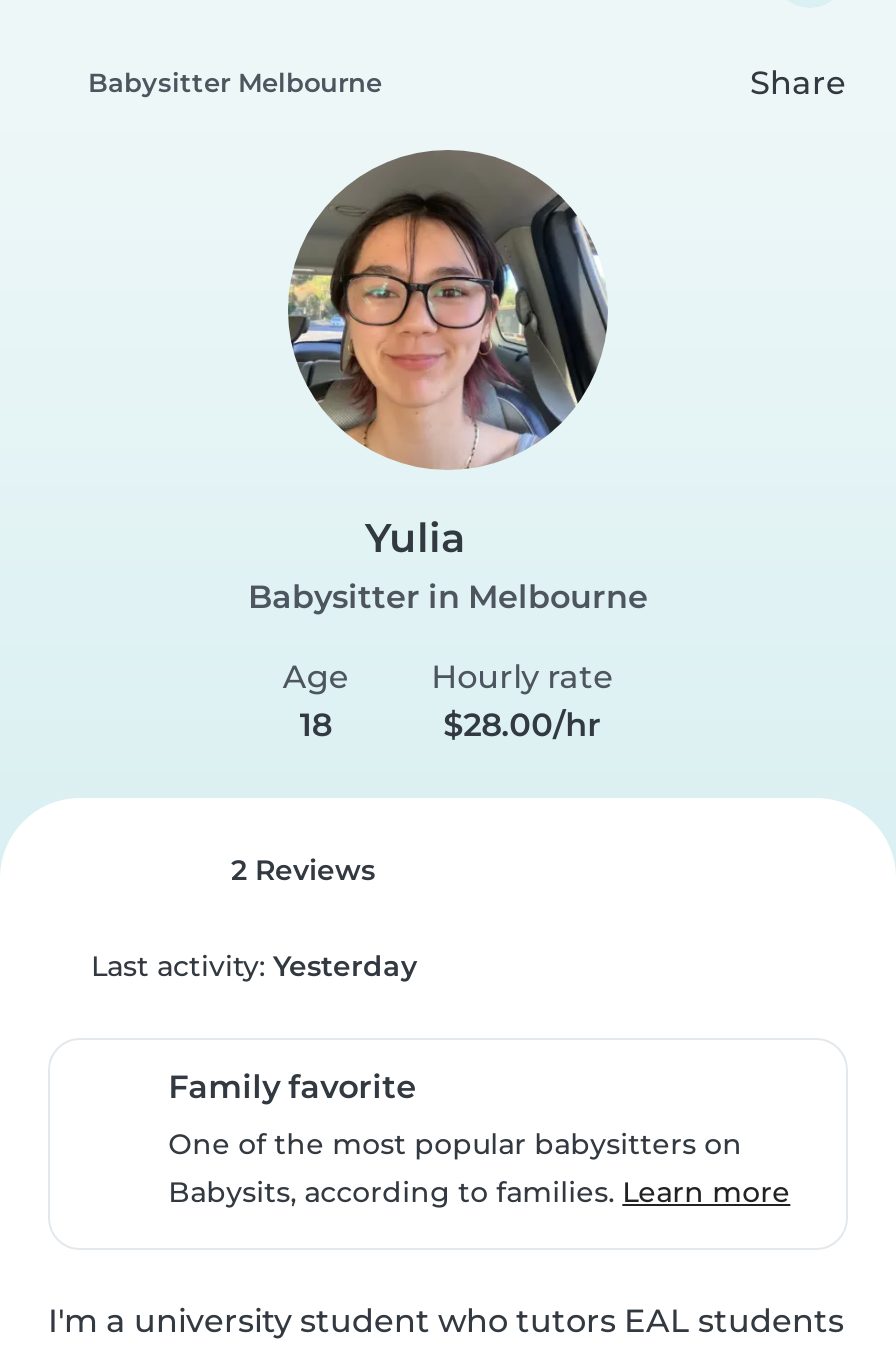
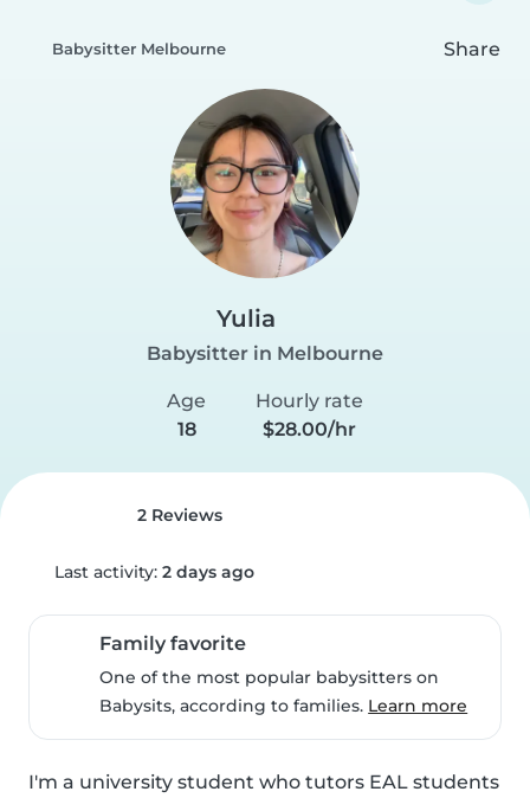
[83,948,417,984] Last activity: Yesterday -> [49,561,254,583] Last activity: 2 days ago

